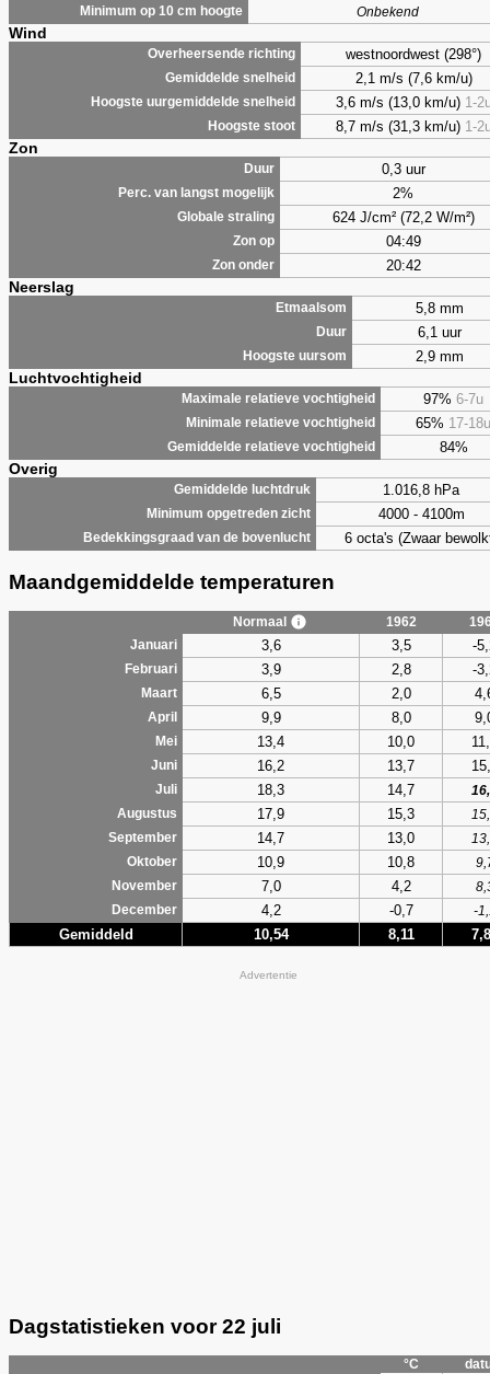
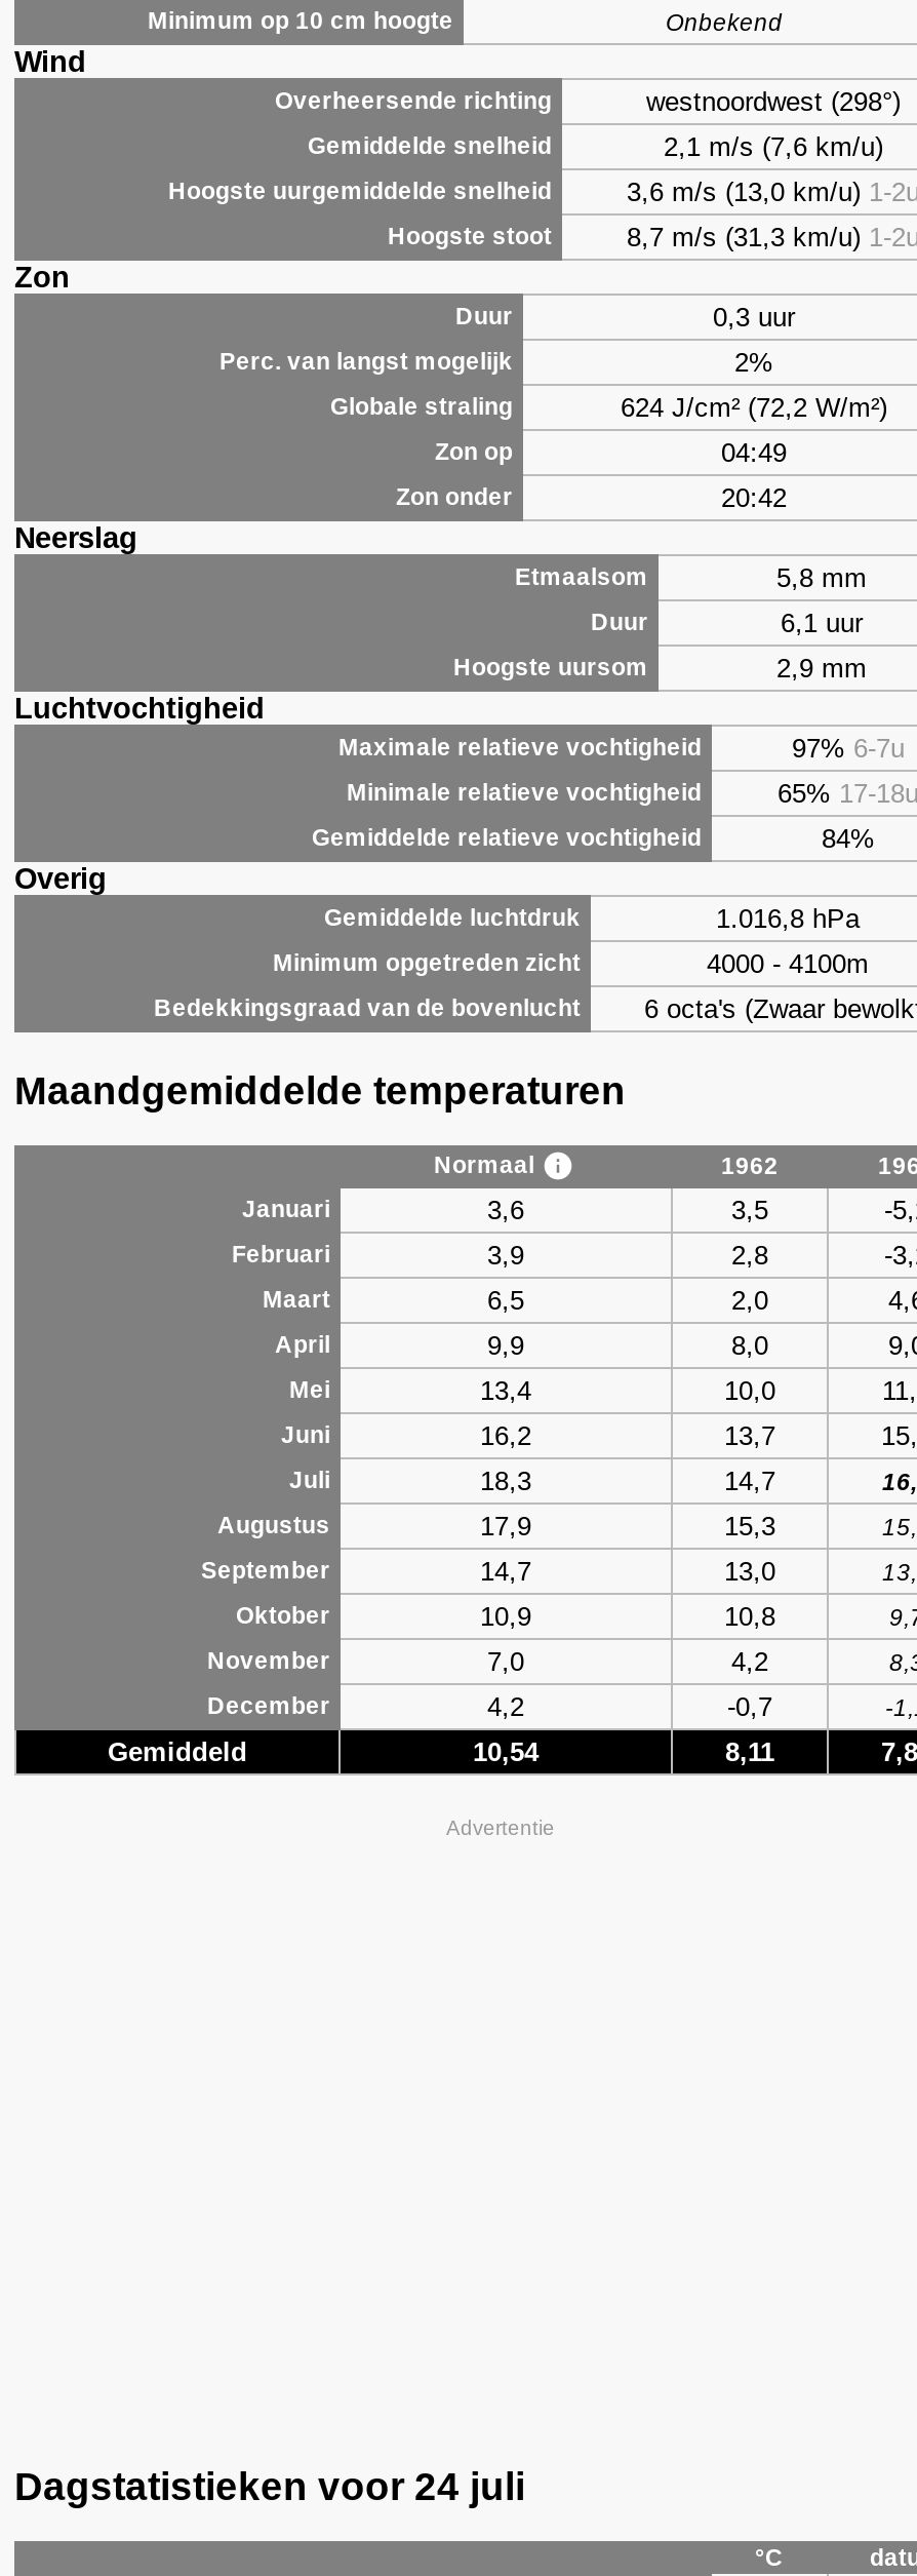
[9,1315,281,1338] Dagstatistieken voor 22 juli -> [14,2465,525,2508] Dagstatistieken voor 24 juli

